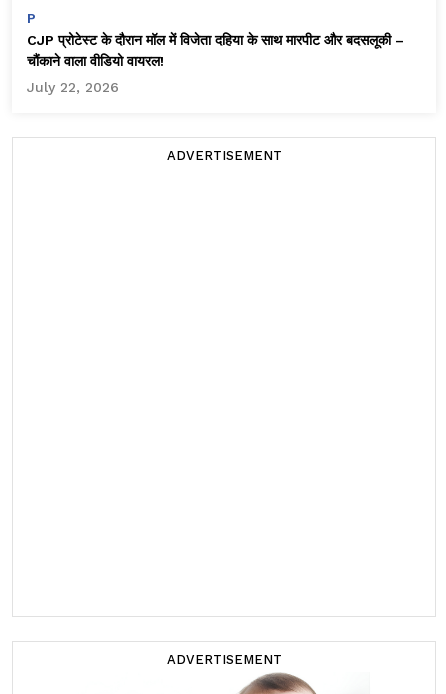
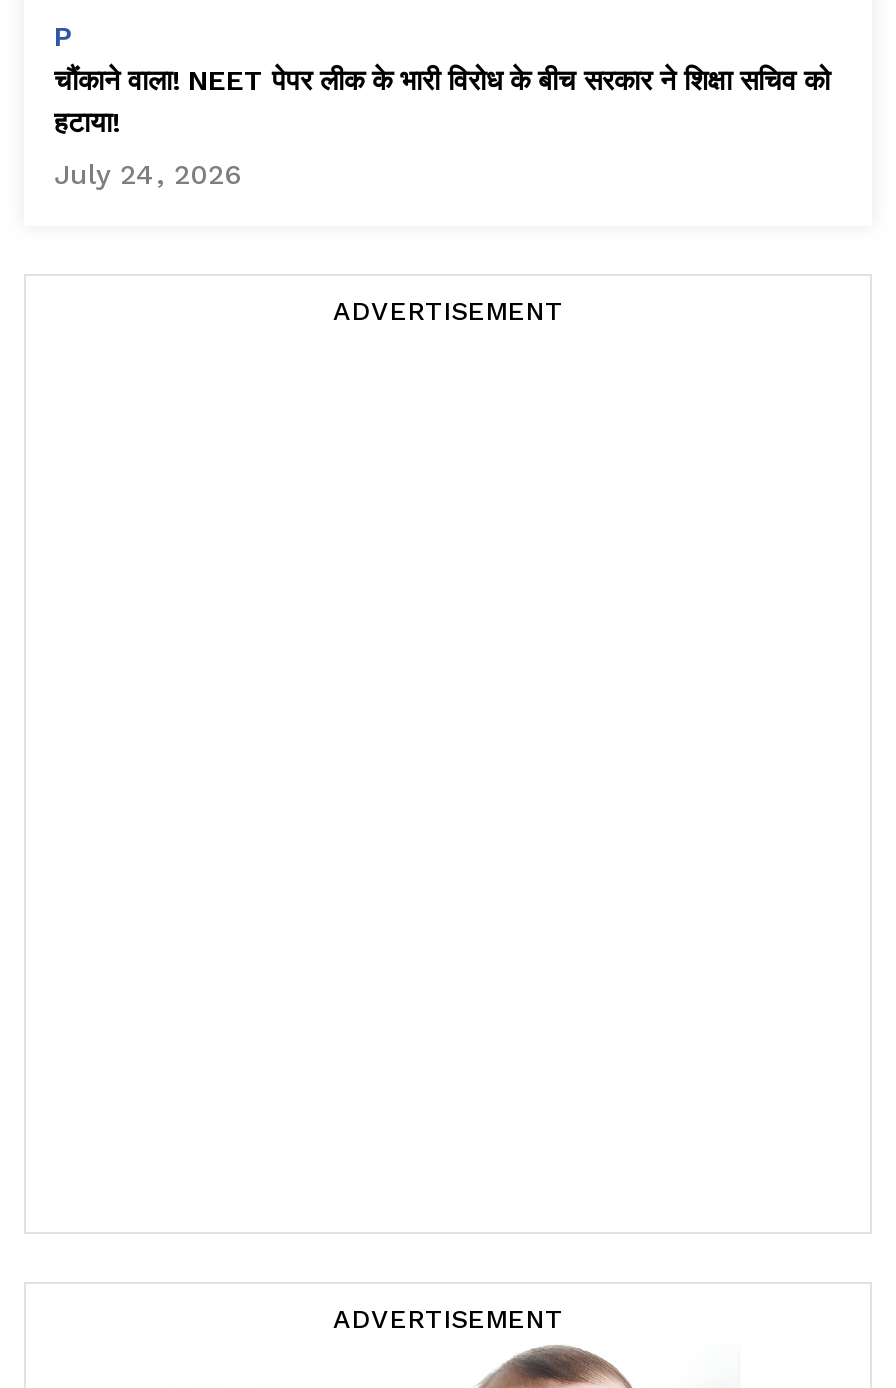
[27,32,404,69] CJP प्रोटेस्ट के दौरान मॉल में विजेता दहिया के साथ मारपीट और बदसलूकी – | चौंकाने वाला वीडियो वायरल! -> [54,65,830,139] चौंकाने वाला! NEET पेपर लीक के भारी विरोध के बीच सरकार ने शिक्षा सचिव को | हटाया!
[27,79,119,95] July 22, 2026 -> [54,159,242,191] July 24, 2026

